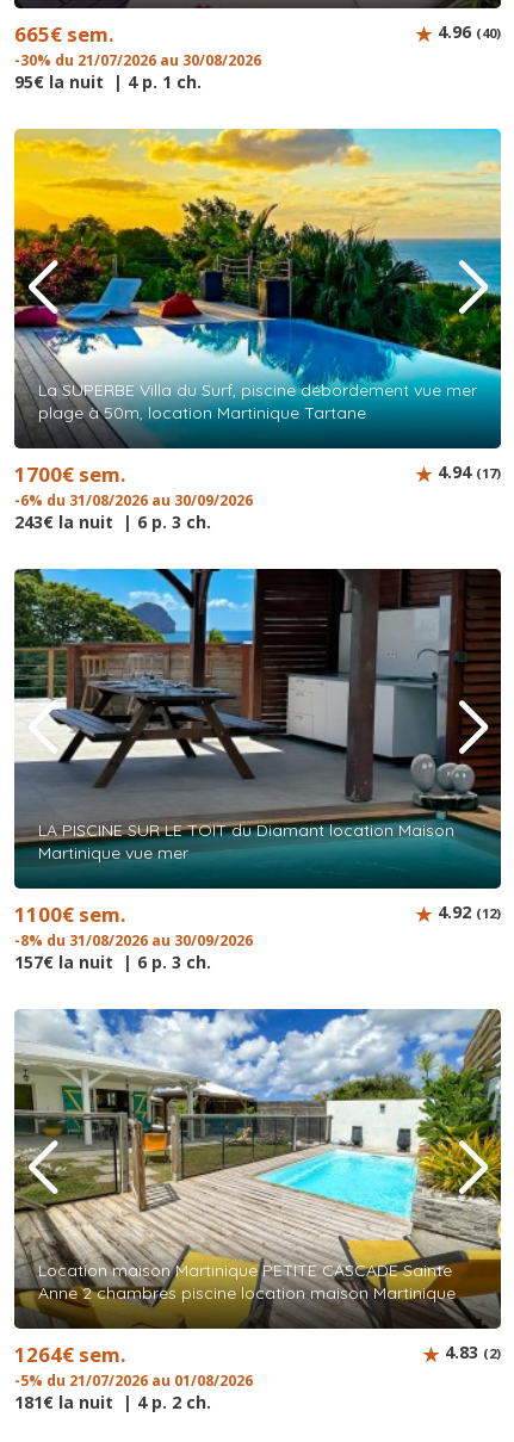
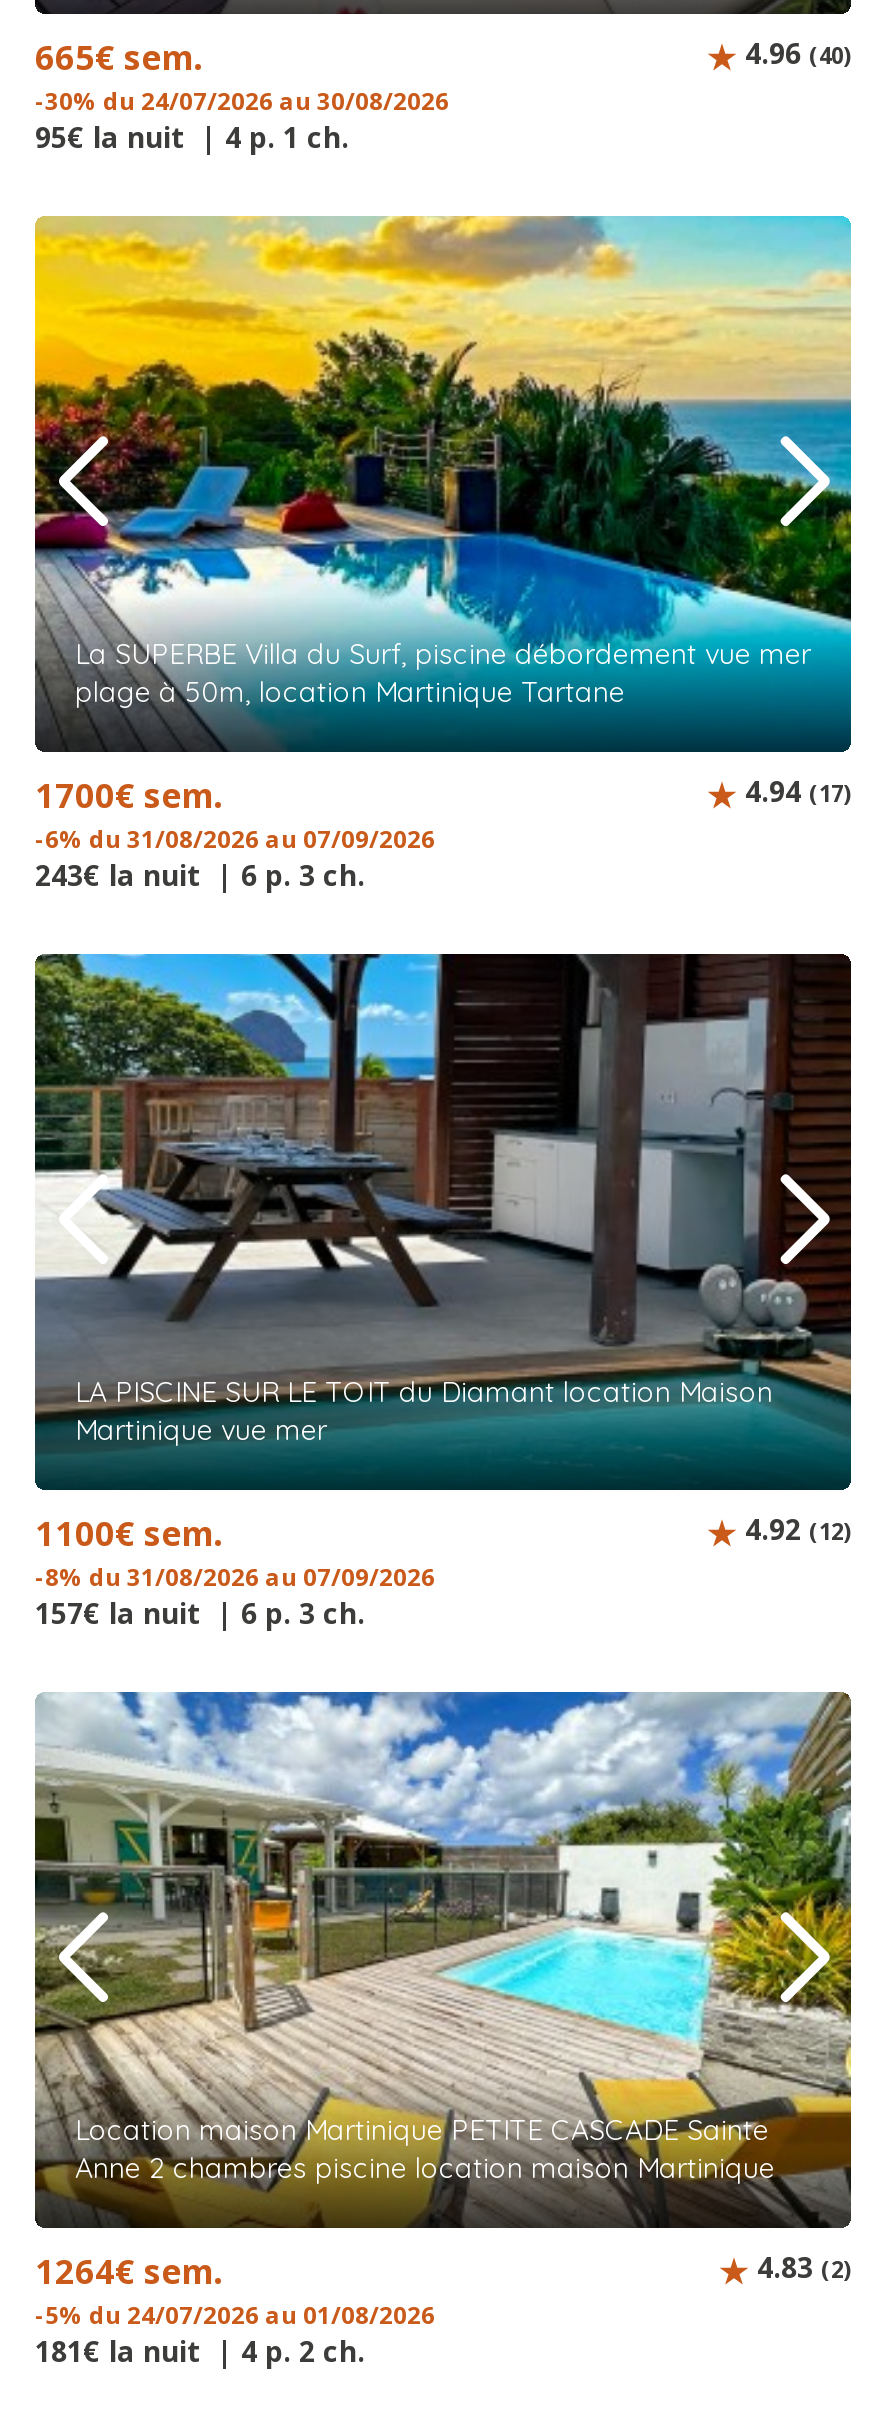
[14,50,261,69] -30% du 21/07/2026 au 30/08/2026 -> [35,84,449,116] -30% du 24/07/2026 au 30/08/2026
[14,490,253,509] -6% du 31/08/2026 au 30/09/2026 -> [35,822,435,854] -6% du 31/08/2026 au 07/09/2026
[14,930,253,949] -8% du 31/08/2026 au 30/09/2026 -> [35,1560,435,1592] -8% du 31/08/2026 au 07/09/2026
[14,1370,253,1390] -5% du 21/07/2026 au 01/08/2026 -> [35,2298,435,2330] -5% du 24/07/2026 au 01/08/2026

